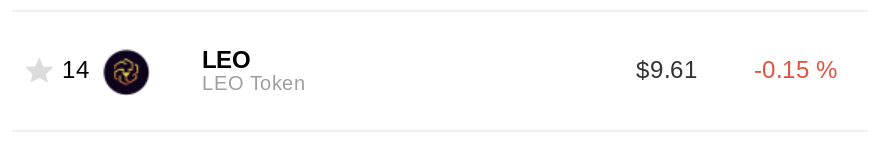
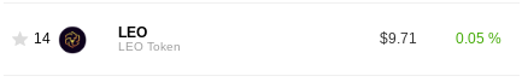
[636,57,698,85] $9.61 -> [380,31,417,47] $9.71
[754,57,838,85] -0.15 % -> [456,31,502,47] 0.05 %

